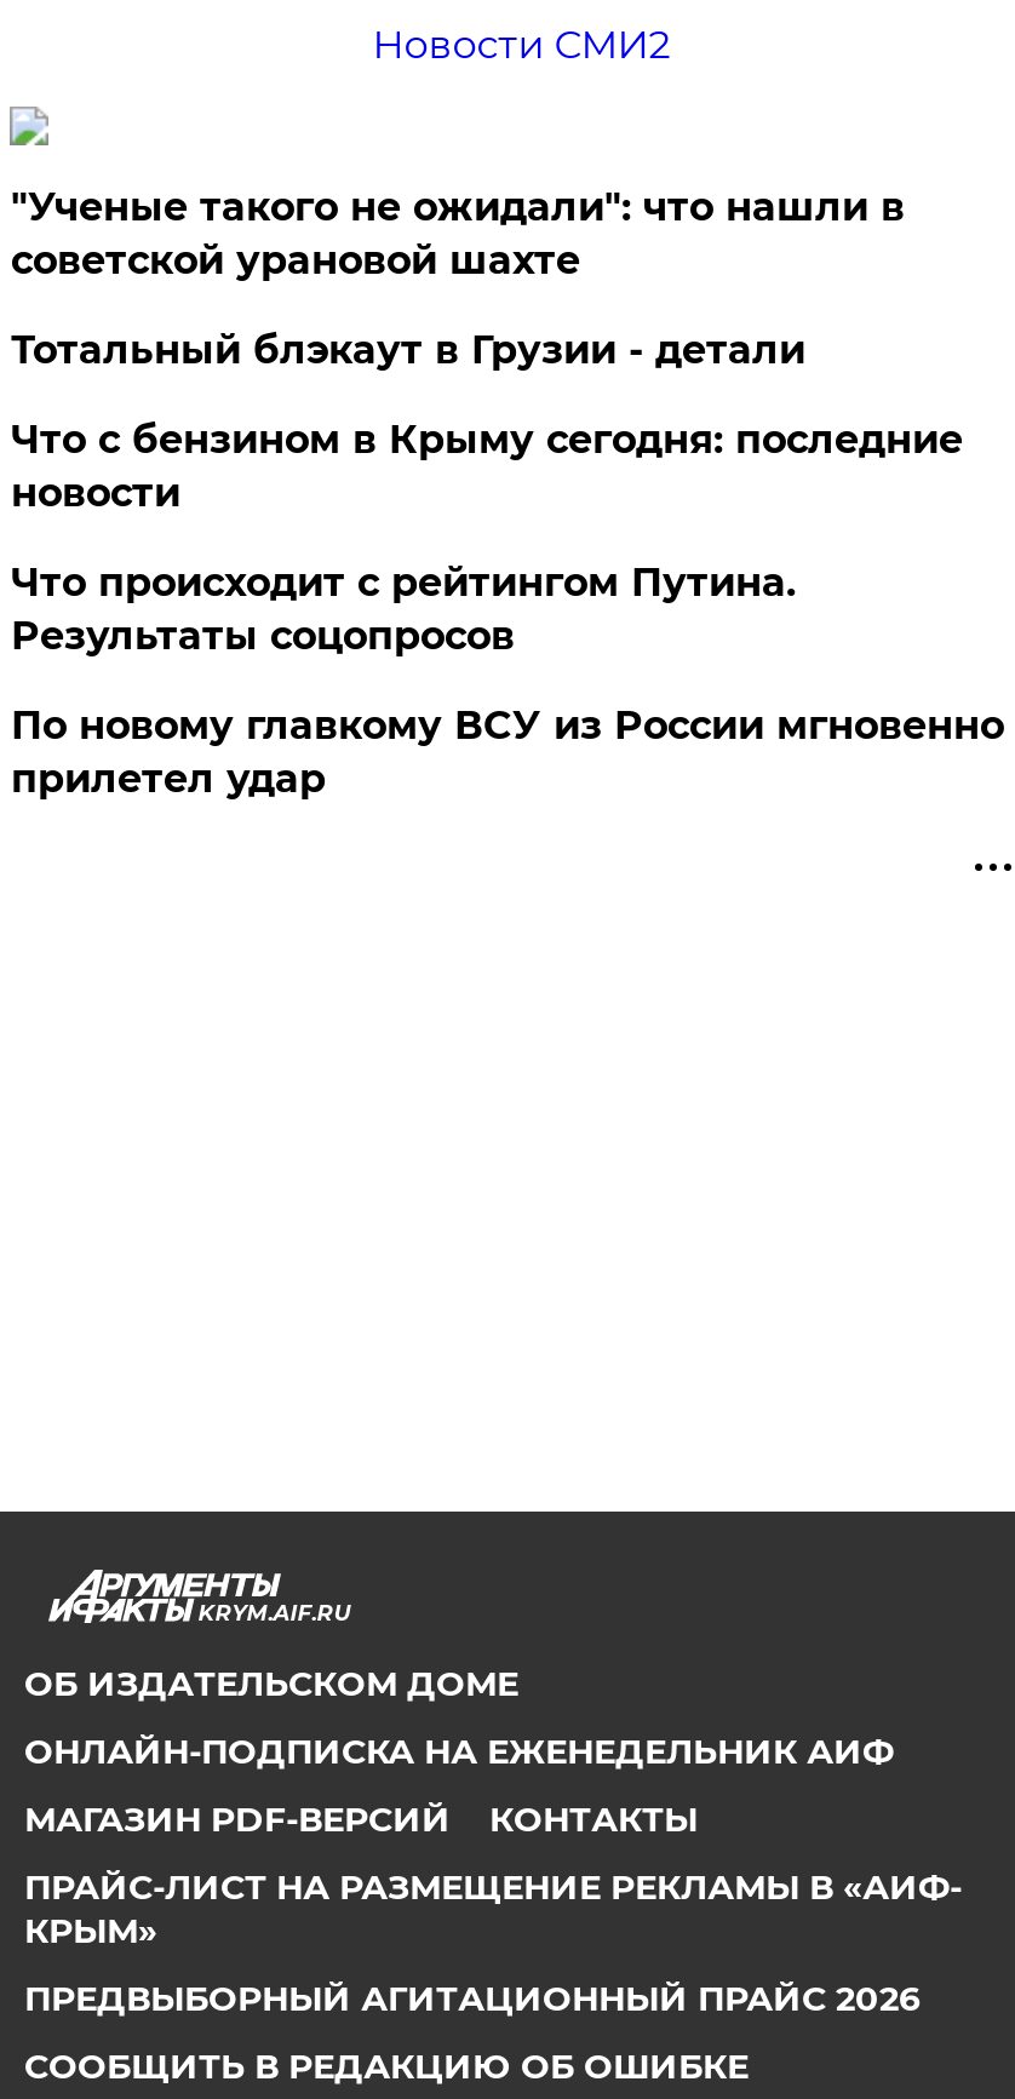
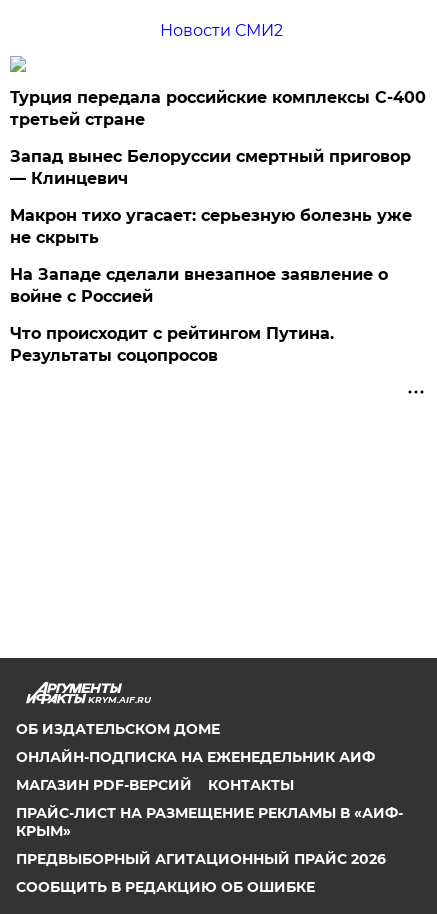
[11,184,963,516] "Ученые такого не ожидали": что нашли в | советской урановой шахте | Тотальный блэкаут в Грузии - детали | Что с бензином в Крыму сегодня: последние | новости -> [10,88,426,306] Турция передала российские комплексы С-400 | третьей стране | Запад вынес Белоруссии смертный приговор | — Клинцевич | Макрон тихо угасает: серьезную болезнь уже | не скрыть | На Западе сделали внезапное заявление о | войне с Россией
moved [11,560,796,659] -> [10,324,334,365]: Что происходит с рейтингом Путина. | Результаты соцопросов
[11,702,1004,802] По новому главкому ВСУ из России мгновенно | прилетел удар -> none

